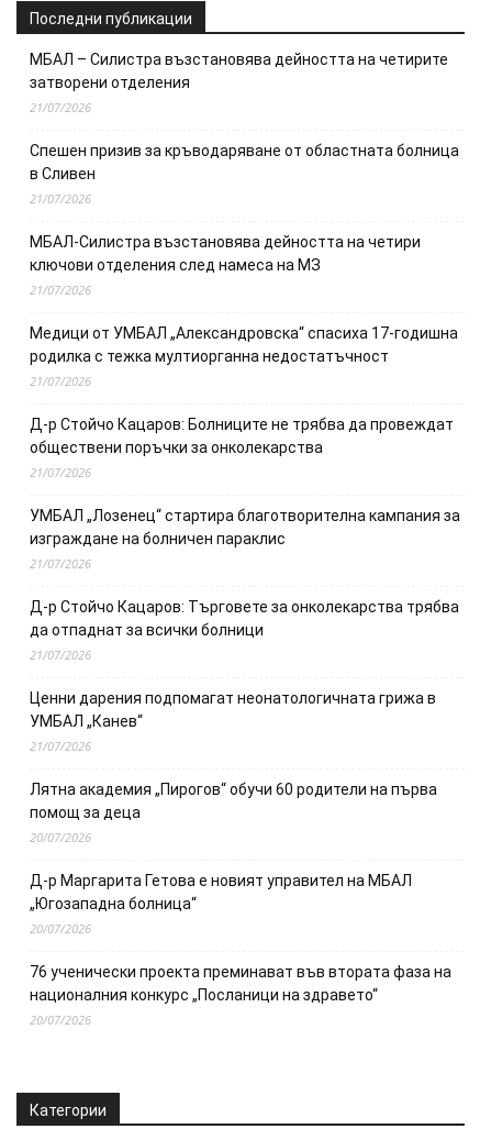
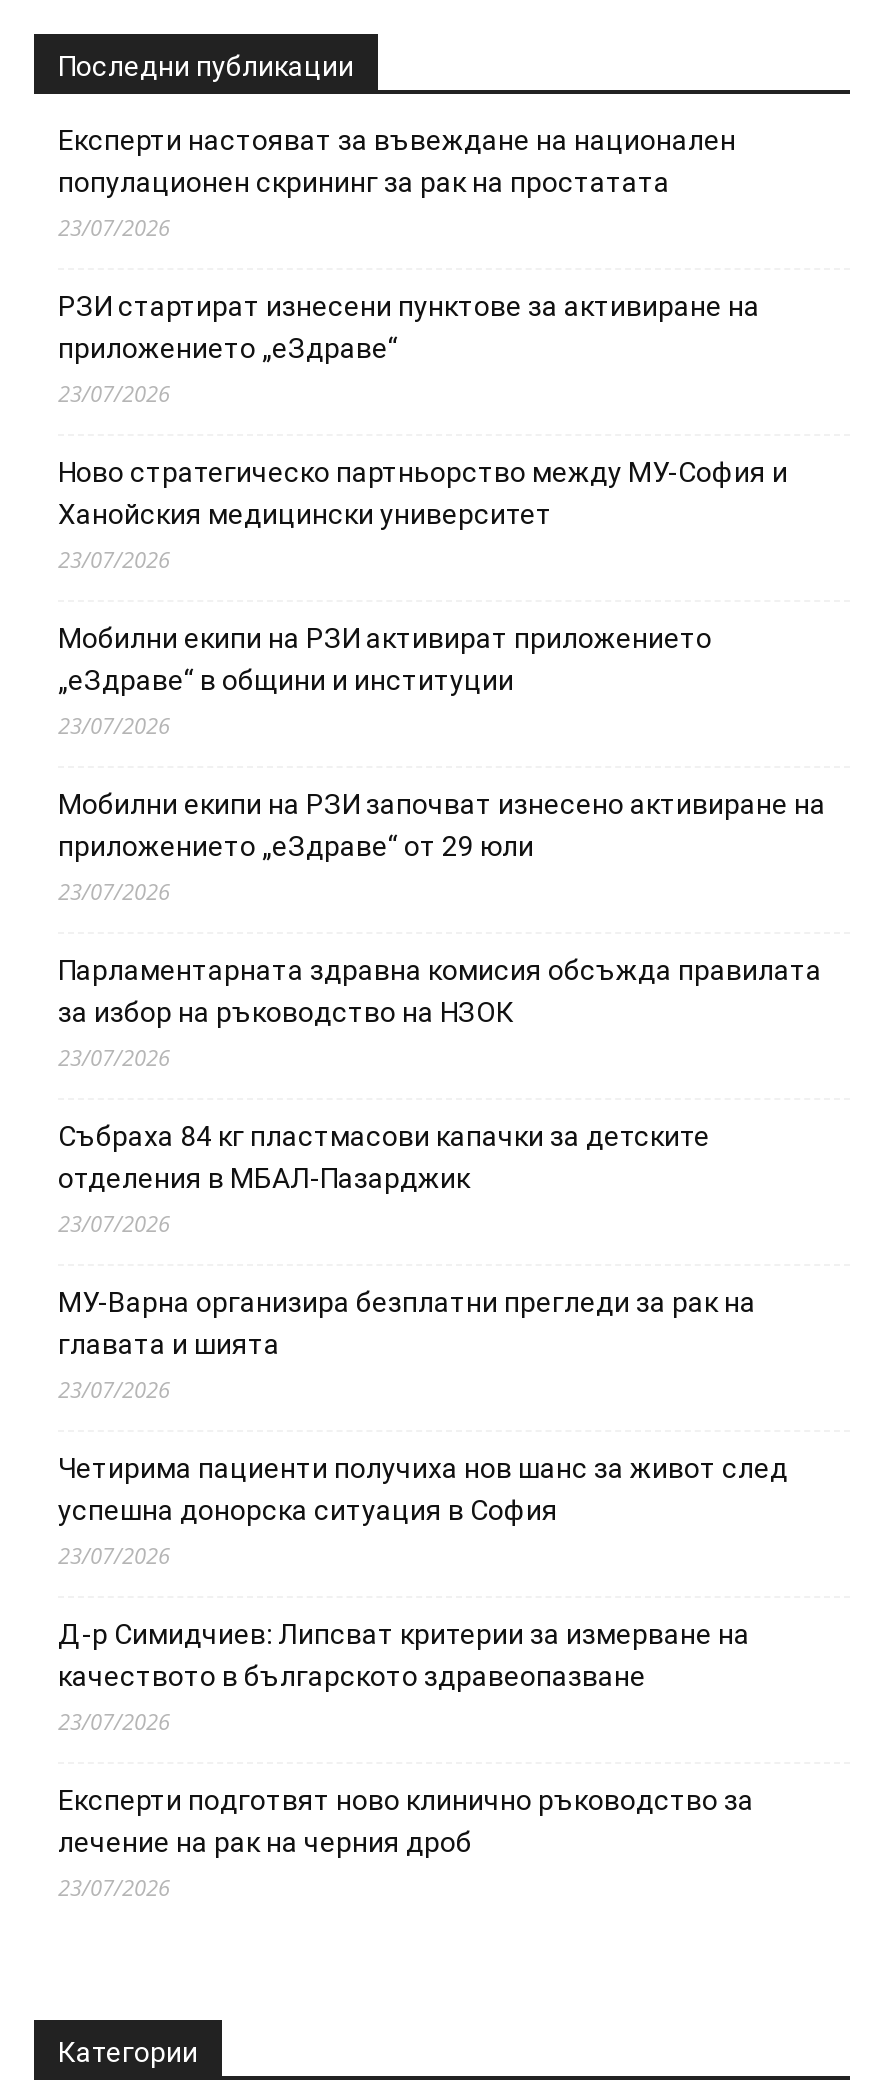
[30,51,448,116] МБАЛ – Силистра възстановява дейността на четирите | затворени отделения | 21/07/2026 -> [58,125,736,243] Експерти настояват за въвеждане на национален | популационен скрининг за рак на простатата | 23/07/2026
[30,142,459,207] Спешен призив за кръводаряване от областната болница | в Сливен | 21/07/2026 -> [58,291,760,409] РЗИ стартират изнесени пунктове за активиране на | приложението „еЗдраве“ | 23/07/2026
[30,233,421,298] МБАЛ-Силистра възстановява дейността на четири | ключови отделения след намеса на МЗ | 21/07/2026 -> [58,457,788,575] Ново стратегическо партньорство между МУ-София и | Ханойския медицински университет | 23/07/2026
[30,325,458,390] Медици от УМБАЛ „Александровска“ спасиха 17-годишна | родилка с тежка мултиорганна недостатъчност | 21/07/2026 -> [58,623,712,741] Мобилни екипи на РЗИ активират приложението | „еЗдраве“ в общини и институции | 23/07/2026
[30,416,454,481] Д-р Стойчо Кацаров: Болниците не трябва да провеждат | обществени поръчки за онколекарства | 21/07/2026 -> [58,789,826,907] Мобилни екипи на РЗИ започват изнесено активиране на | приложението „еЗдраве“ от 29 юли | 23/07/2026
[30,507,460,572] УМБАЛ „Лозенец“ стартира благотворителна кампания за | изграждане на болничен параклис | 21/07/2026 -> [58,955,822,1073] Парламентарната здравна комисия обсъжда правилата | за избор на ръководство на НЗОК | 23/07/2026
[30,598,459,663] Д-р Стойчо Кацаров: Търговете за онколекарства трябва | да отпаднат за всички болници | 21/07/2026 -> [58,1121,710,1239] Събраха 84 кг пластмасови капачки за детските | отделения в МБАЛ-Пазарджик | 23/07/2026
[30,690,436,755] Ценни дарения подпомагат неонатологичната грижа в | УМБАЛ „Канев“ | 21/07/2026 -> [58,1287,756,1405] МУ-Варна организира безплатни прегледи за рак на | главата и шията | 23/07/2026
[30,781,437,846] Лятна академия „Пирогов“ обучи 60 родители на първа | помощ за деца | 20/07/2026 -> [58,1453,788,1571] Четирима пациенти получиха нов шанс за живот след | успешна донорска ситуация в София | 23/07/2026
[30,872,412,937] Д-р Маргарита Гетова е новият управител на МБАЛ | „Югозападна болница“ | 20/07/2026 -> [58,1619,750,1737] Д-р Симидчиев: Липсват критерии за измерване на | качеството в българското здравеопазване | 23/07/2026
[30,963,451,1028] 76 ученически проекта преминават във втората фаза на | националния конкурс „Посланици на здравето“ | 20/07/2026 -> [58,1785,754,1903] Експерти подготвят ново клинично ръководство за | лечение на рак на черния дроб | 23/07/2026

